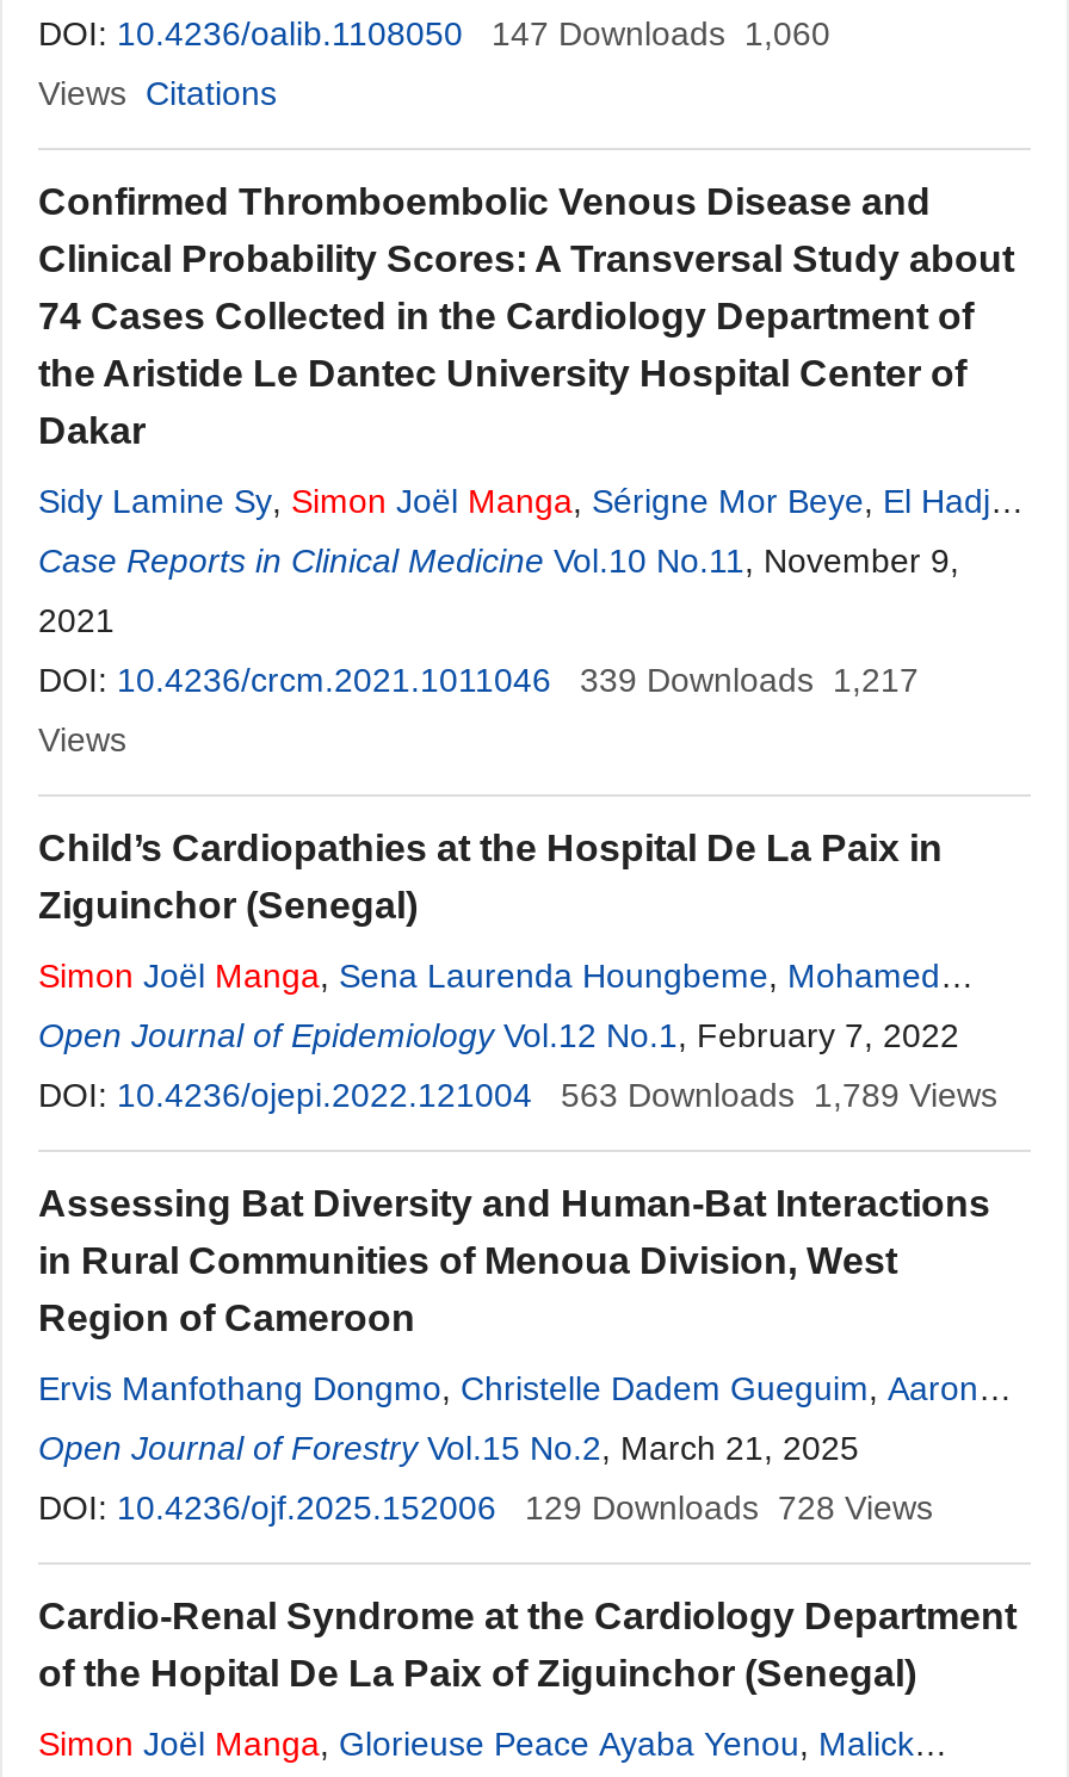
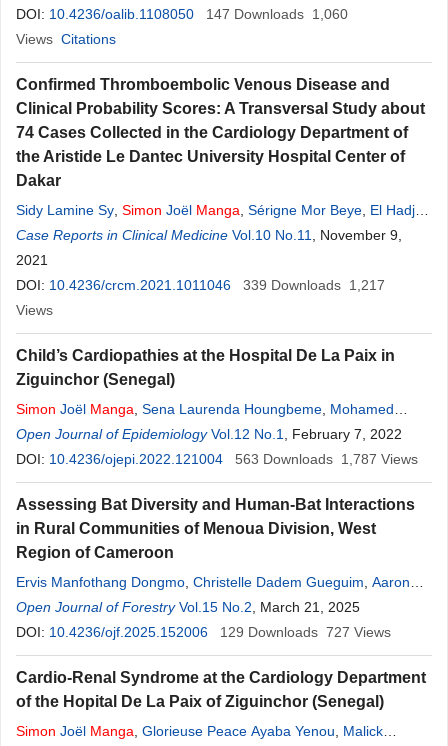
[561,1076,997,1114] 563 Downloads 1,789 Views -> [235,451,418,467] 563 Downloads 1,787 Views
[525,1488,933,1527] 129 Downloads 728 Views -> [220,624,391,640] 129 Downloads 727 Views

